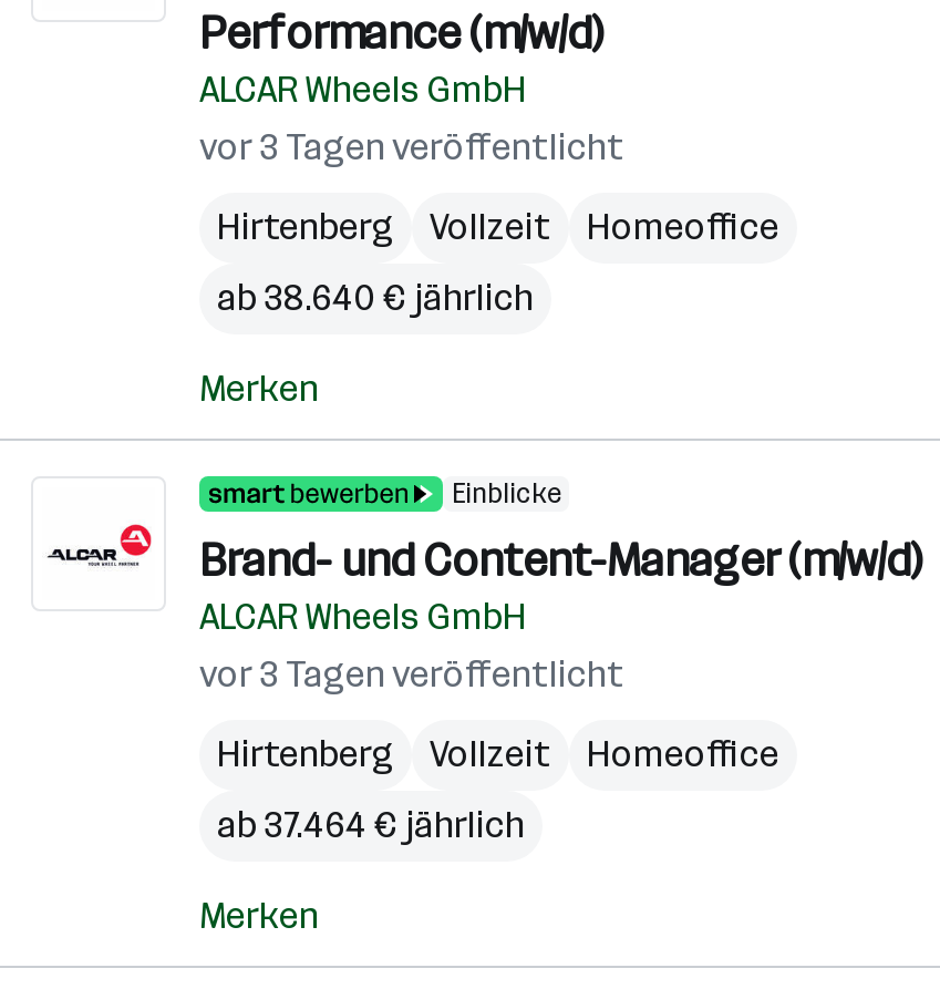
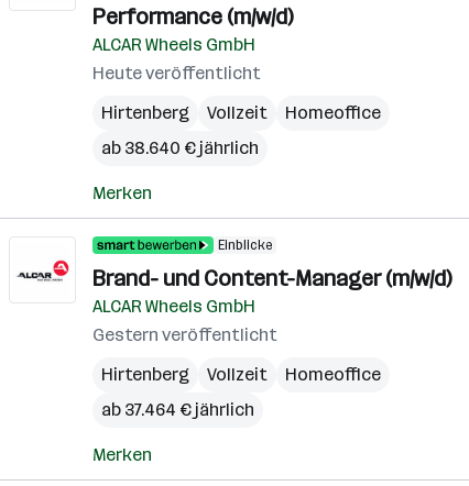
[199,126,624,168] vor 3 Tagen veröffentlicht -> [92,63,261,84] Heute veröffentlicht
[199,653,624,696] vor 3 Tagen veröffentlicht -> [92,324,277,345] Gestern veröffentlicht

